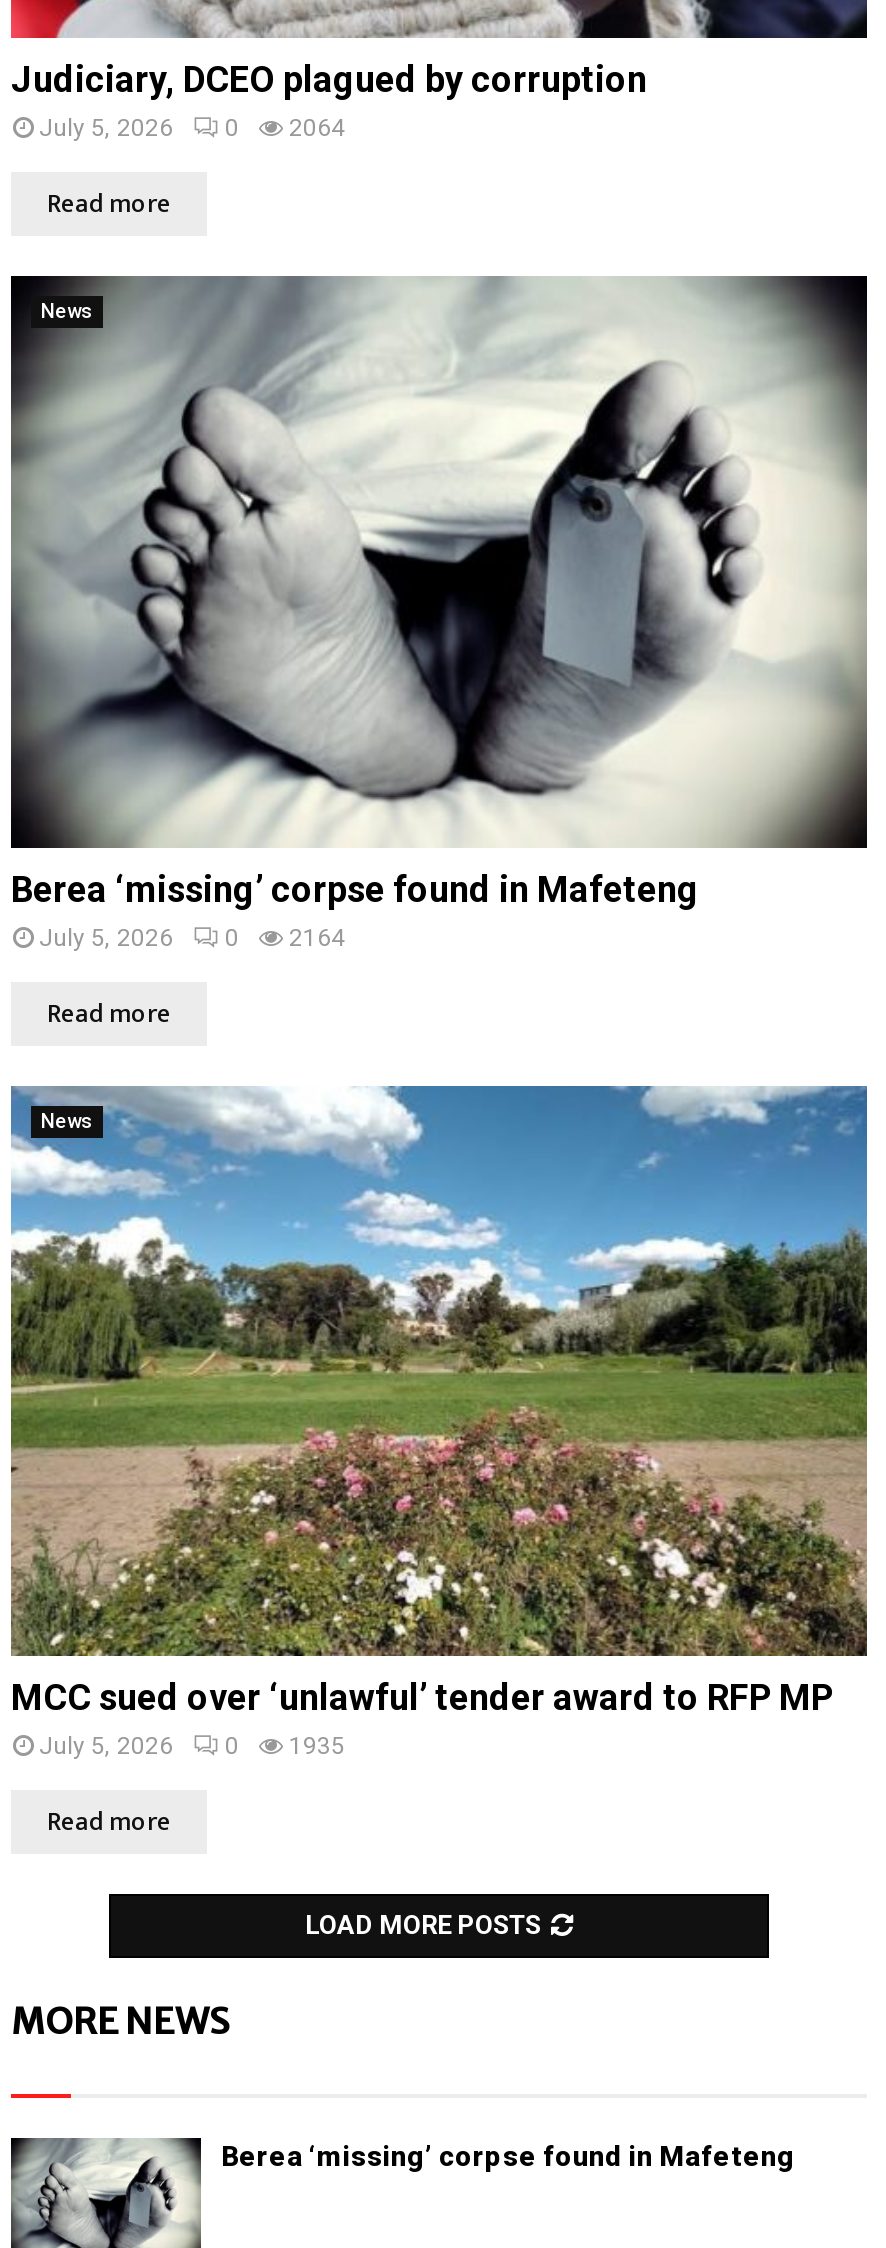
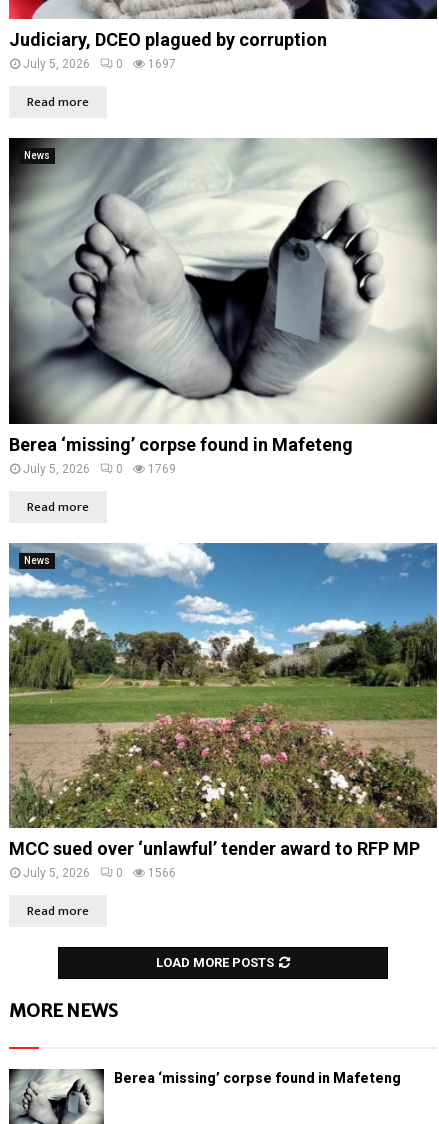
[39,114,345,142] July 5, 2026 0 2064 -> [23,57,176,71] July 5, 2026 0 1697
[39,923,345,951] July 5, 2026 0 2164 -> [23,462,176,476] July 5, 2026 0 1769
[39,1732,345,1760] July 5, 2026 0 1935 -> [23,866,176,880] July 5, 2026 0 1566

